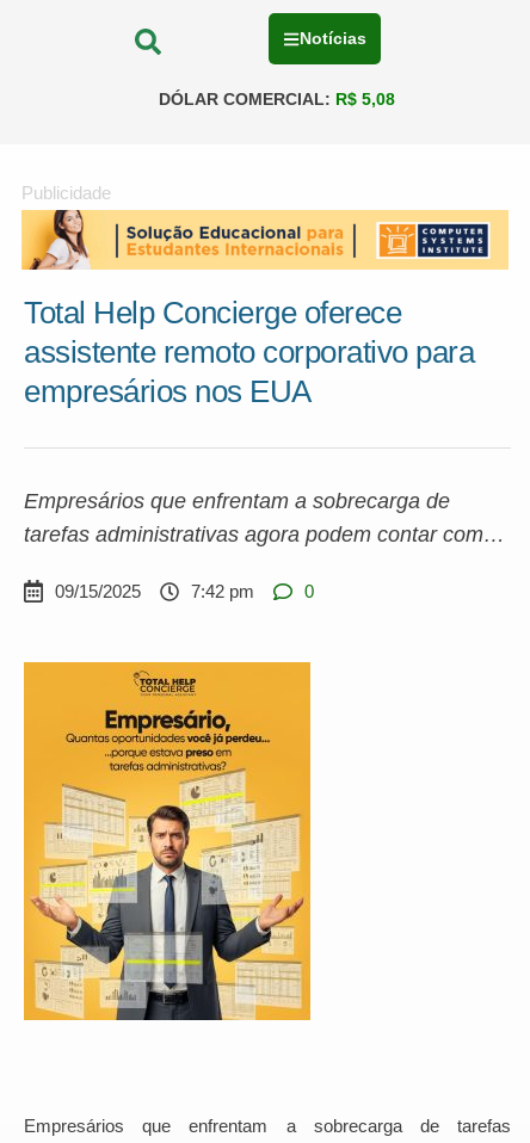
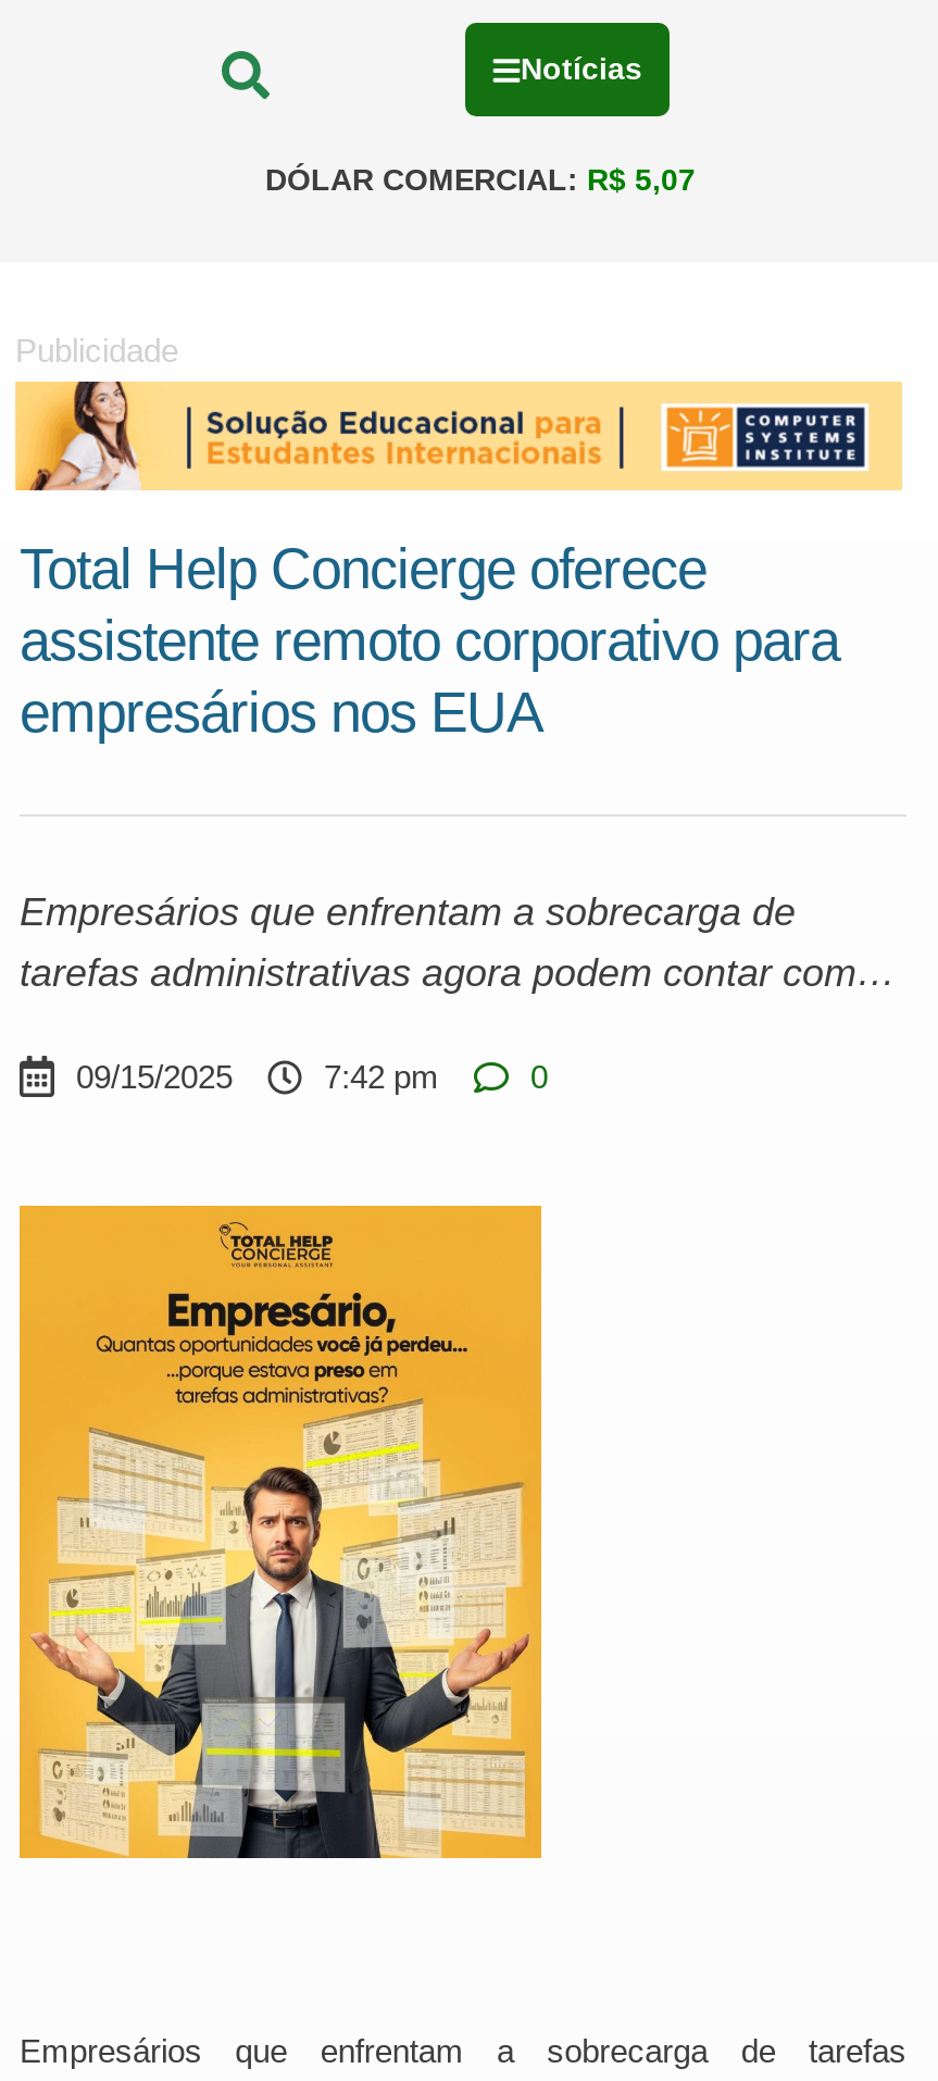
[159,89,395,109] DÓLAR COMERCIAL: R$ 5,08 -> [265,162,696,197] DÓLAR COMERCIAL: R$ 5,07

